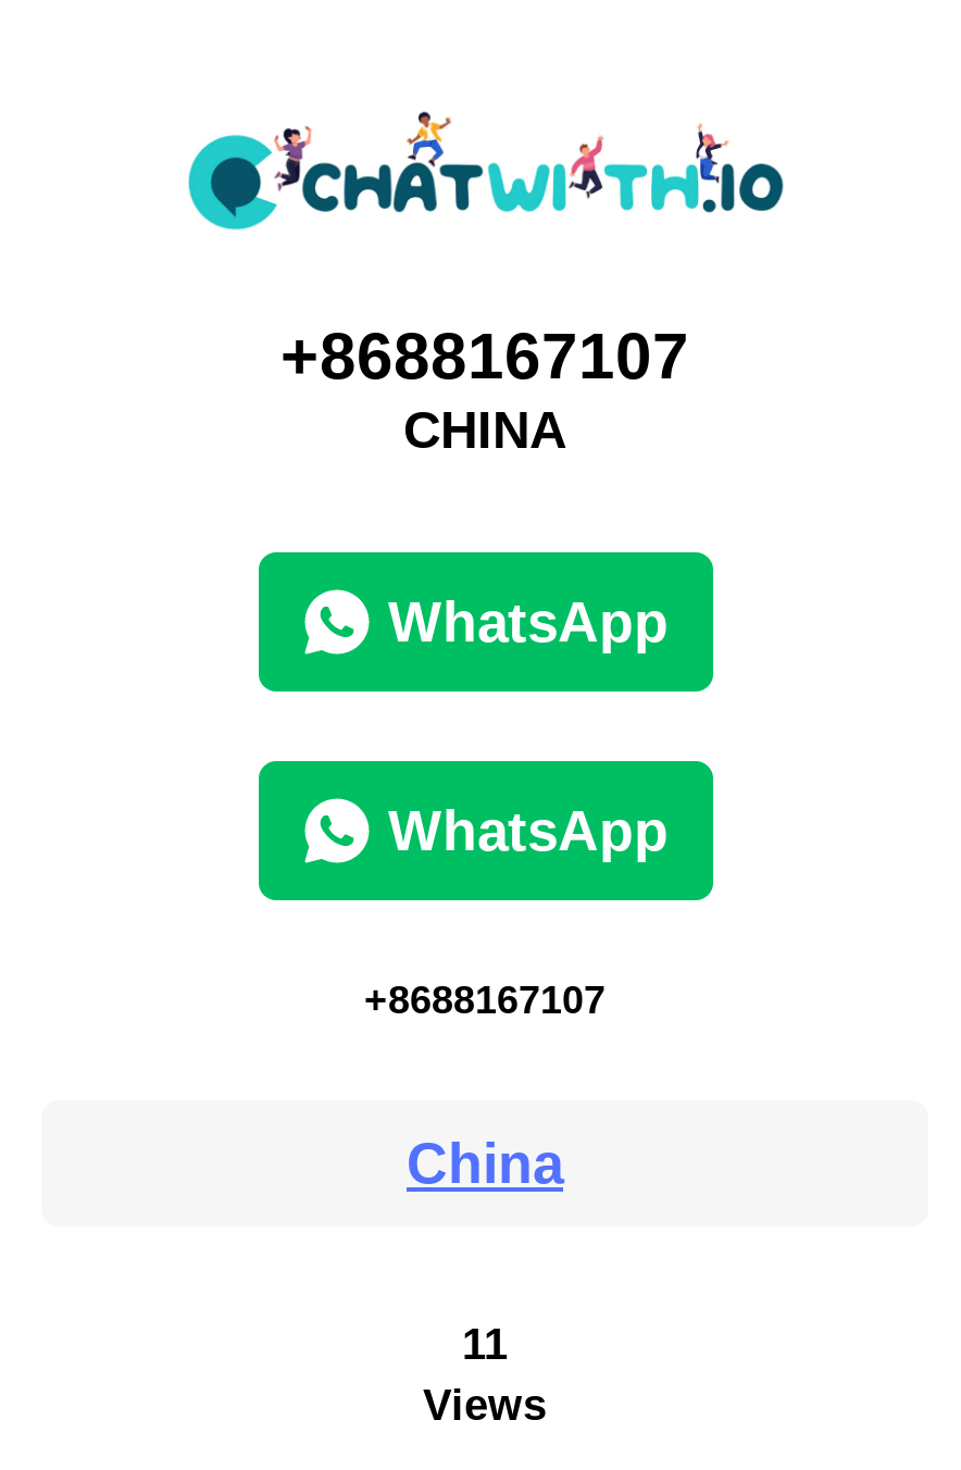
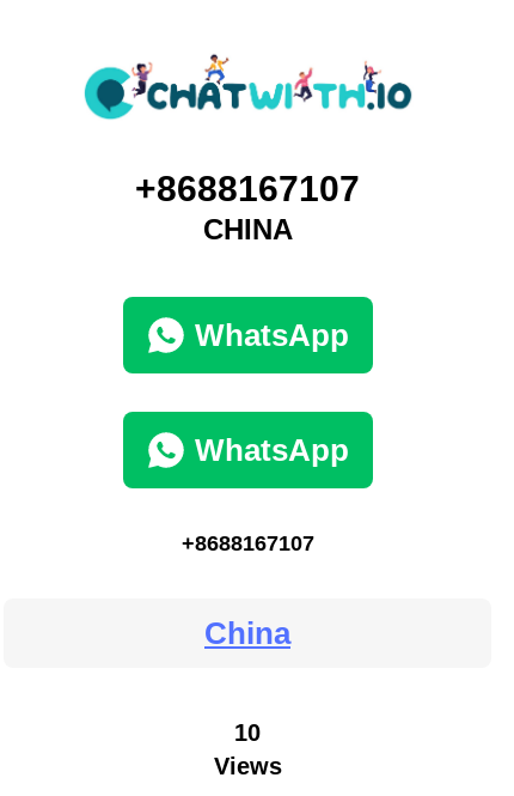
[462,1320,508,1367] 11 -> [234,719,261,745] 10

